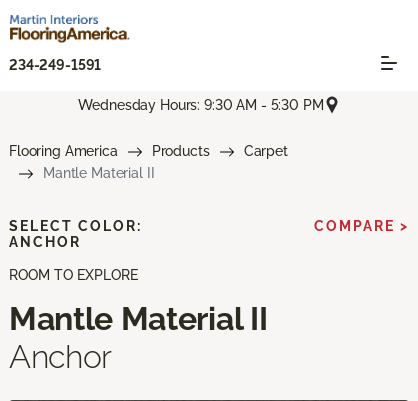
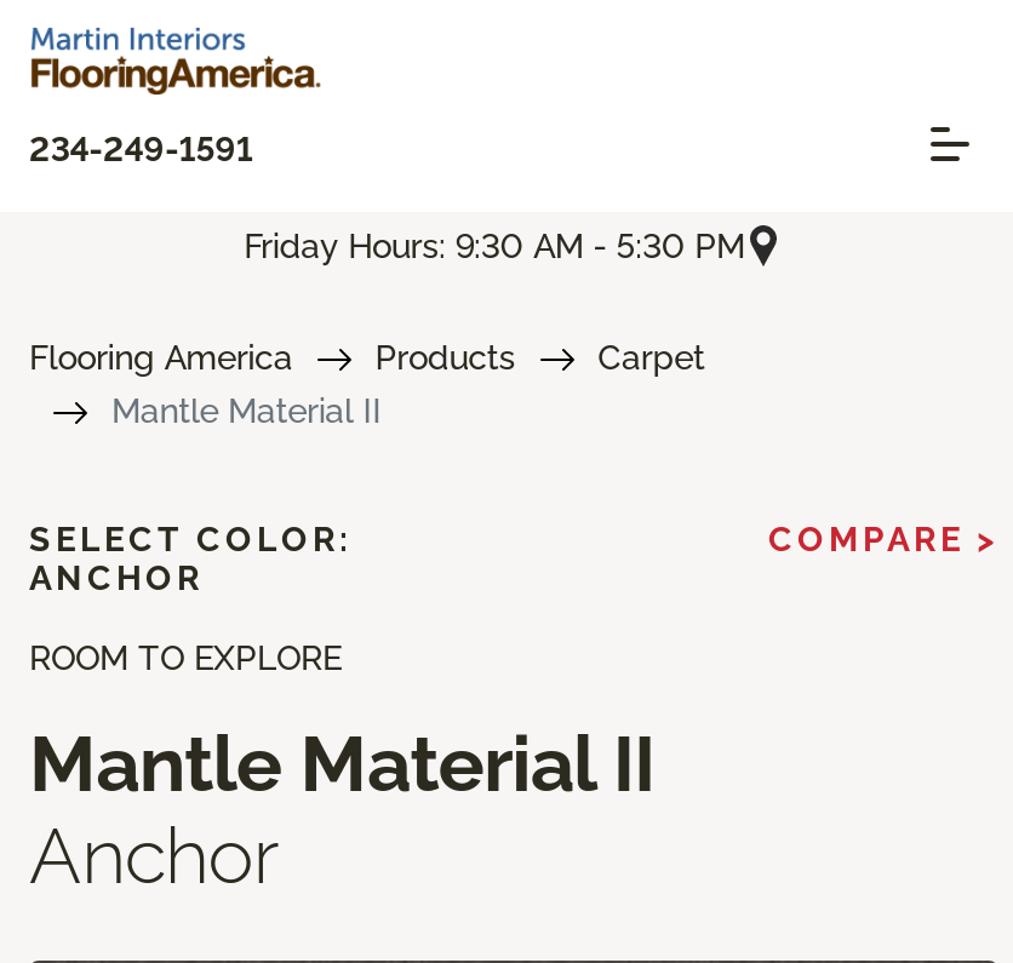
[78,97,324,113] Wednesday Hours: 9:30 AM - 5:30 PM -> [244,226,745,265] Friday Hours: 9:30 AM - 5:30 PM

